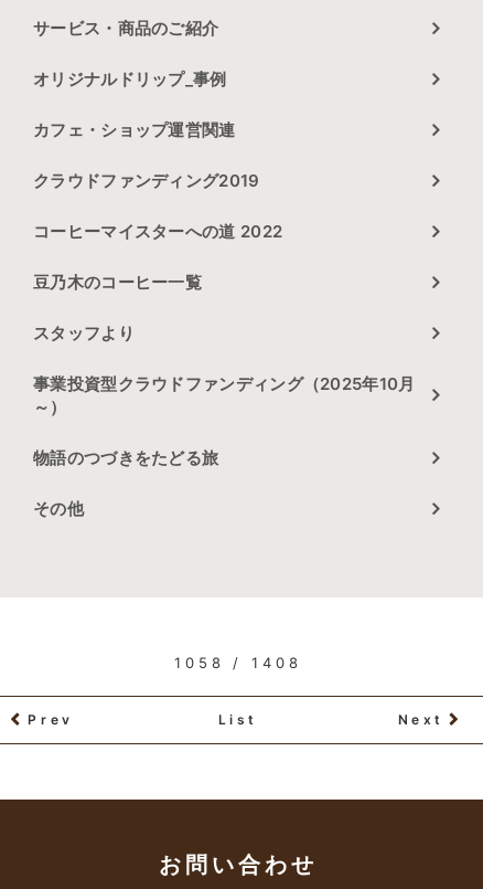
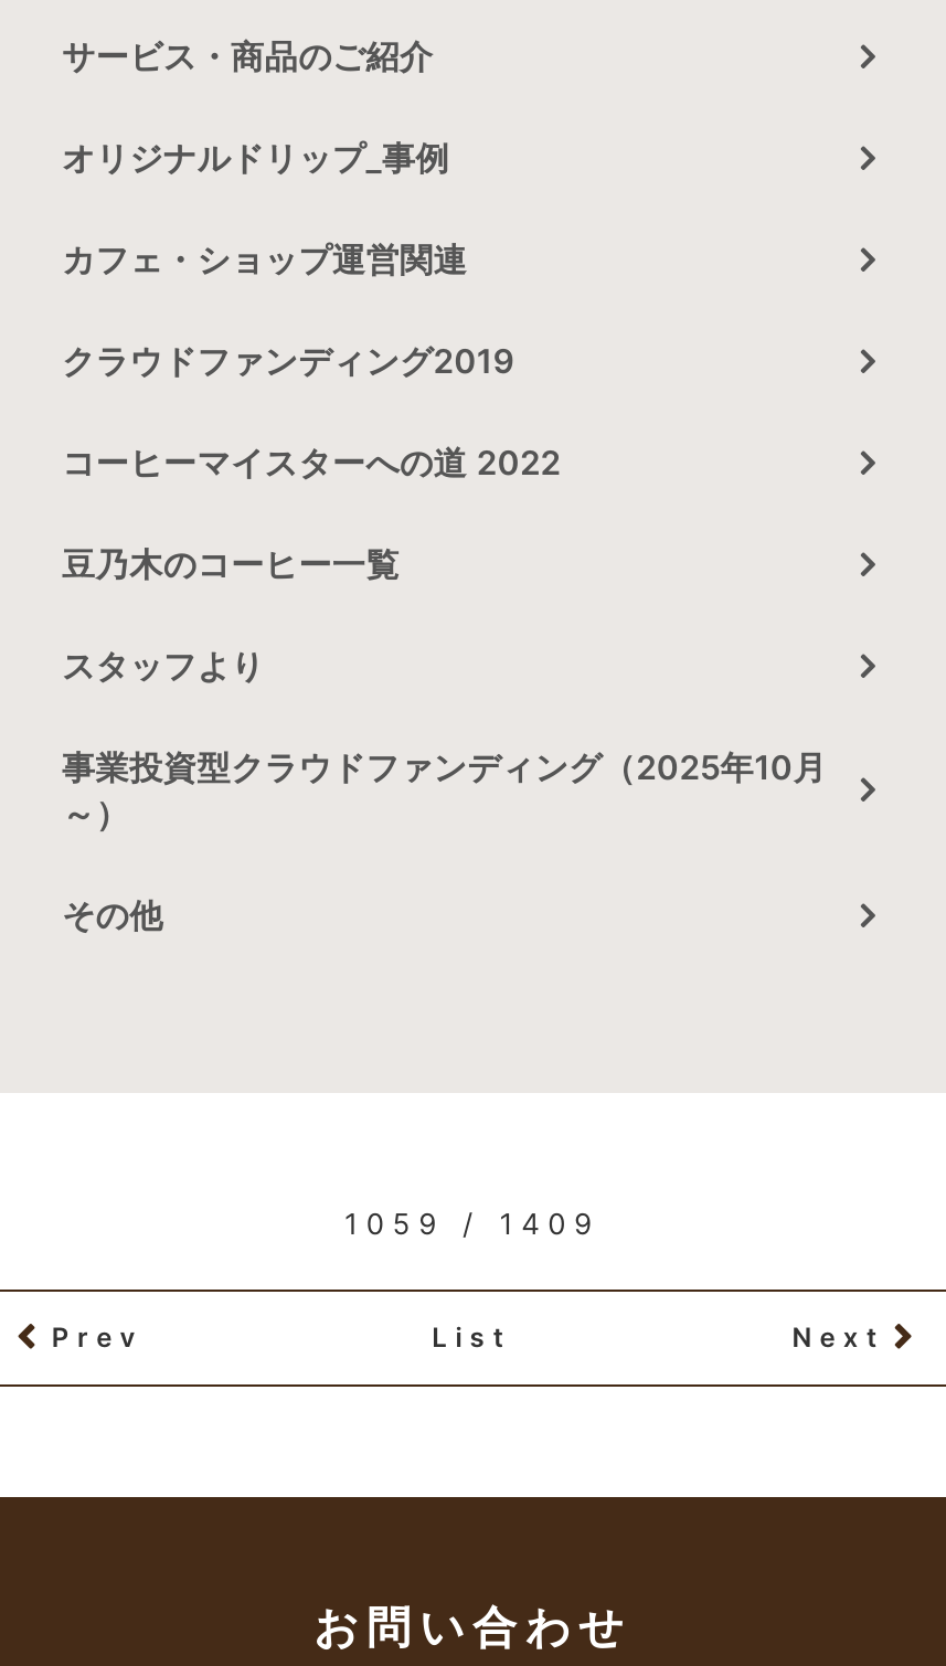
[33,448,219,469] 物語のつづきをたどる旅 -> none
[174,654,302,672] 1058 / 1408 -> [344,1206,600,1242] 1059 / 1409

